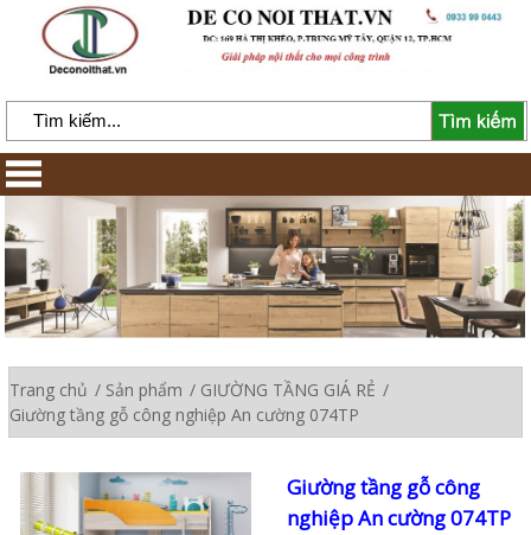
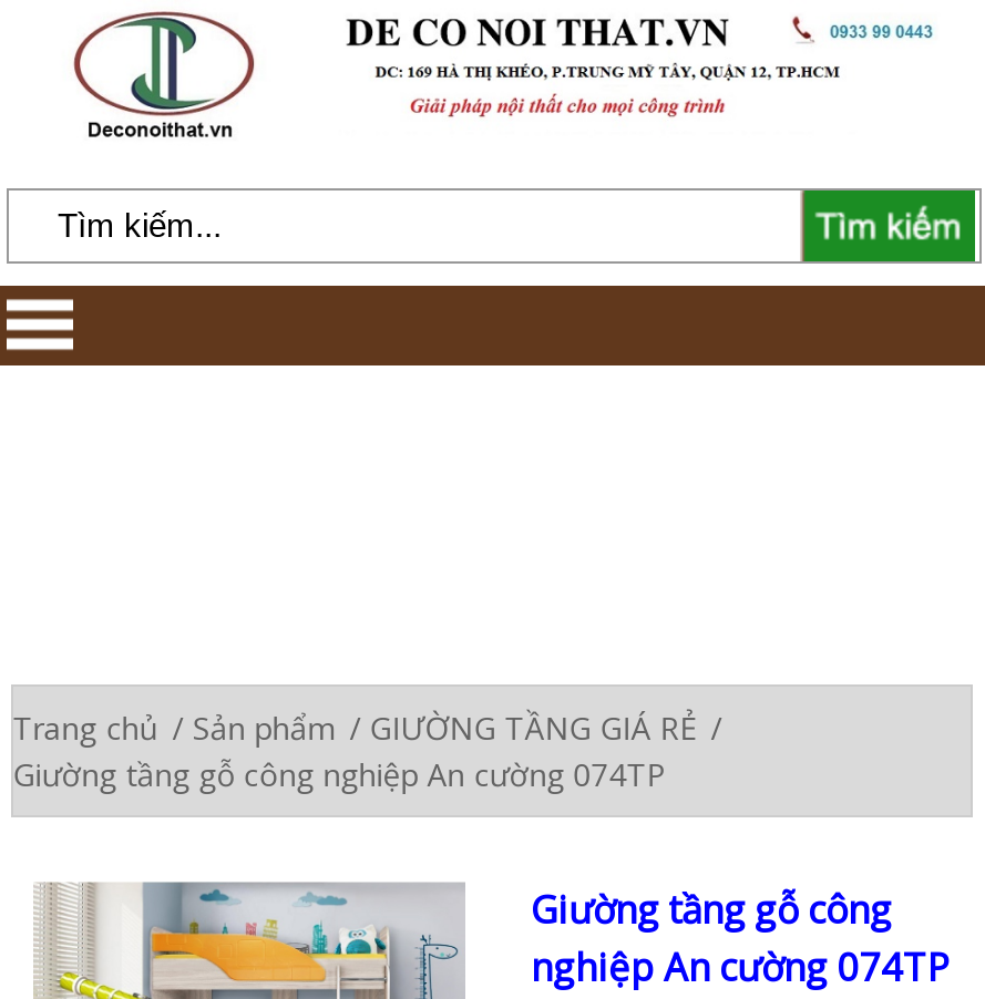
[4,196,526,339] [image] -> none

